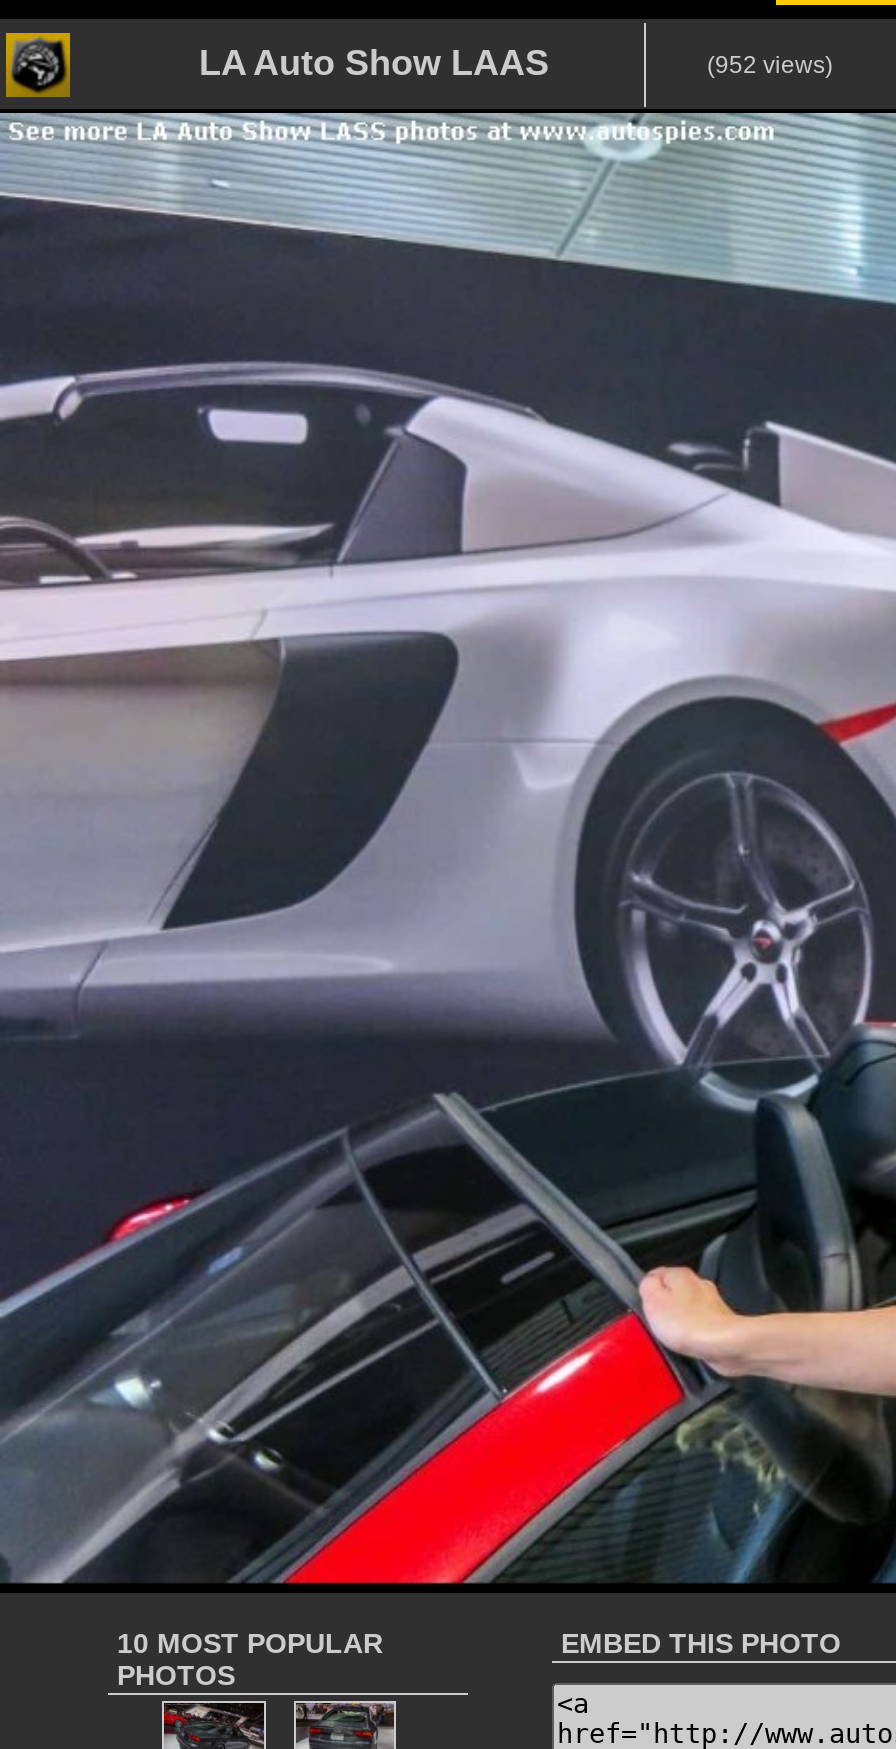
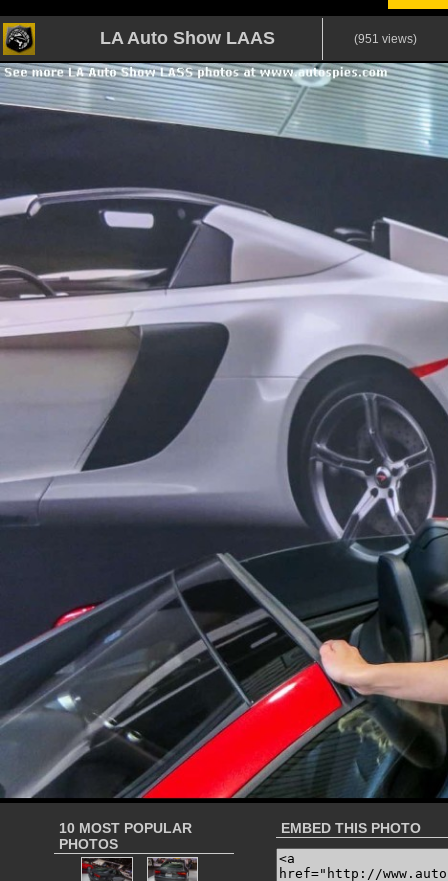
[707,51,833,79] (952 views) -> [353,32,416,46] (951 views)

